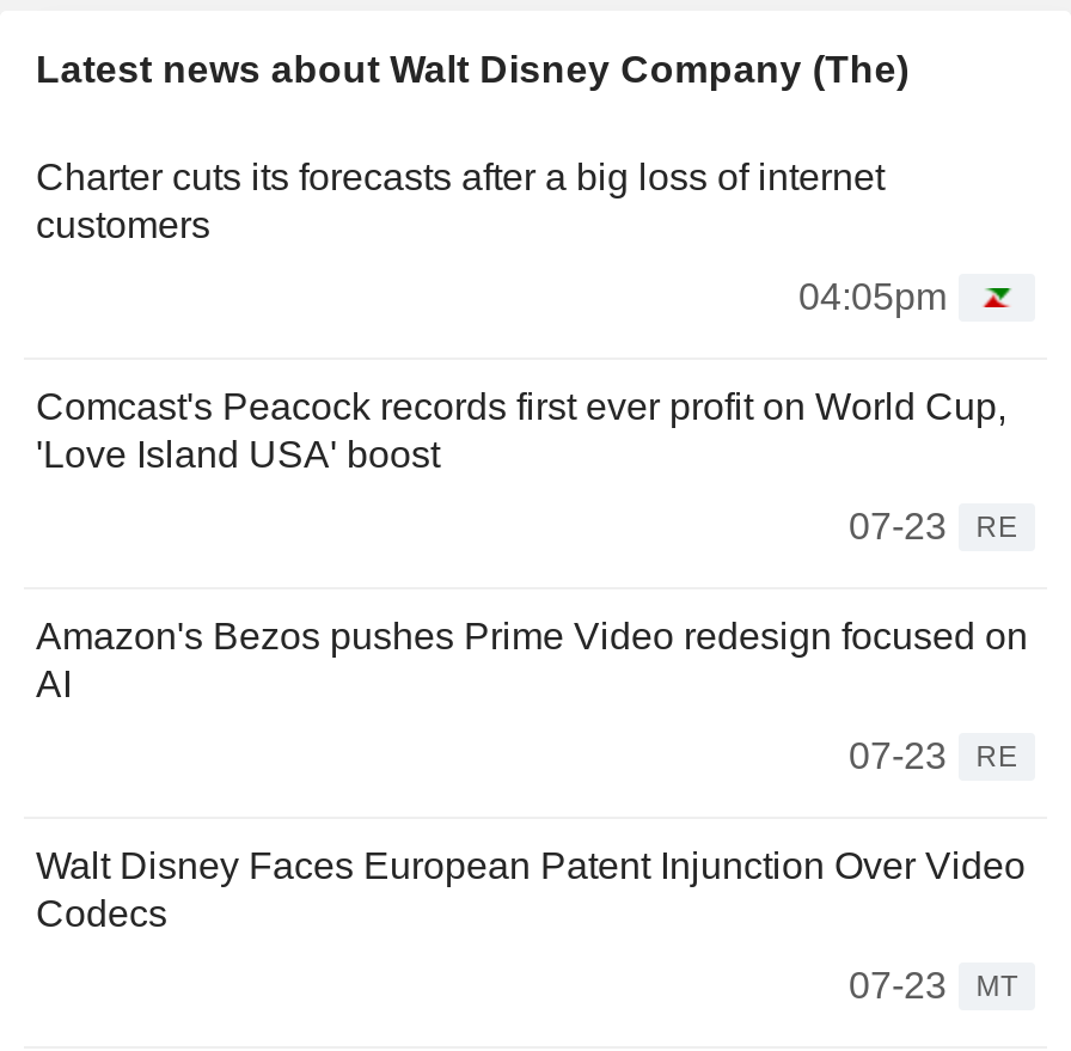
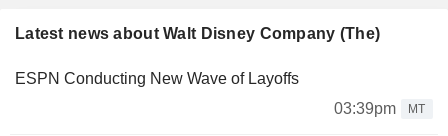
[36,158,1028,1007] Charter cuts its forecasts after a big loss of internet | customers | 04:05pm | Comcast's Peacock records first ever profit on World Cup, | 'Love Island USA' boost | 07-23 | RE | Amazon's Bezos pushes Prime Video redesign focused on | AI | 07-23 | RE | Walt Disney Faces European Patent Injunction Over Video | Codecs | 07-23 -> [15,70,396,117] ESPN Conducting New Wave of Layoffs | 03:39pm

